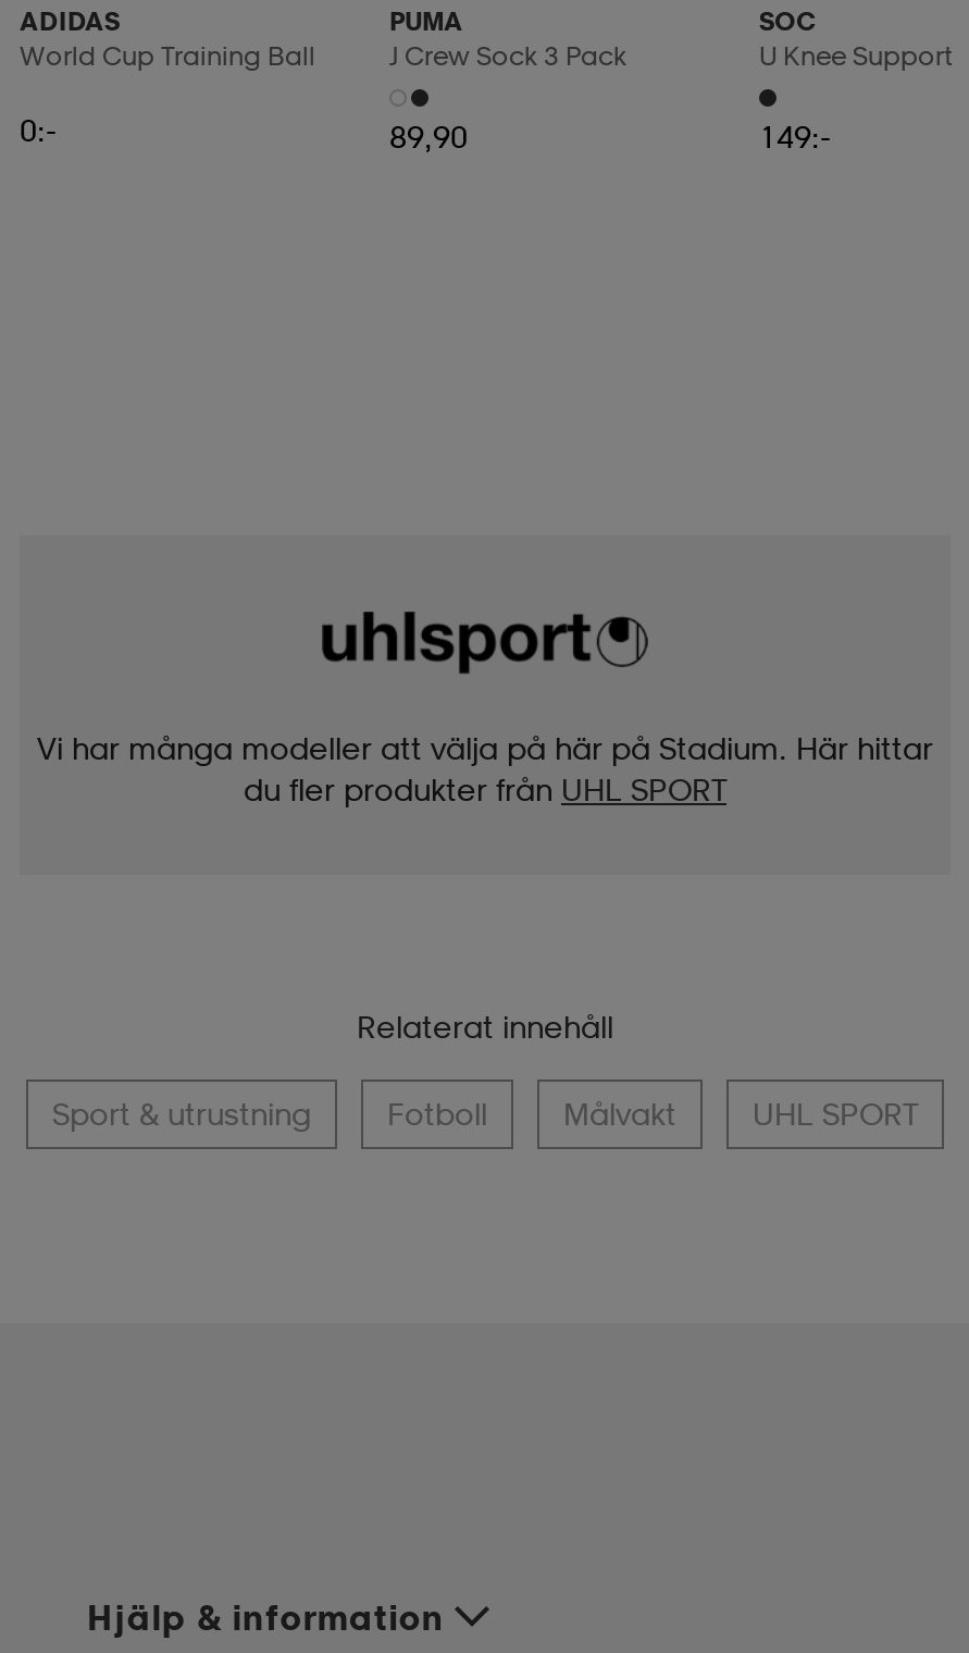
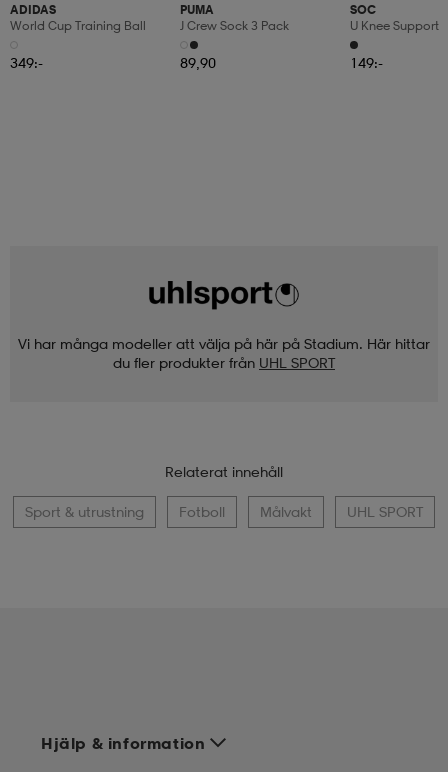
[20,111,57,148] 0:- -> [10,54,43,71] 349:-

